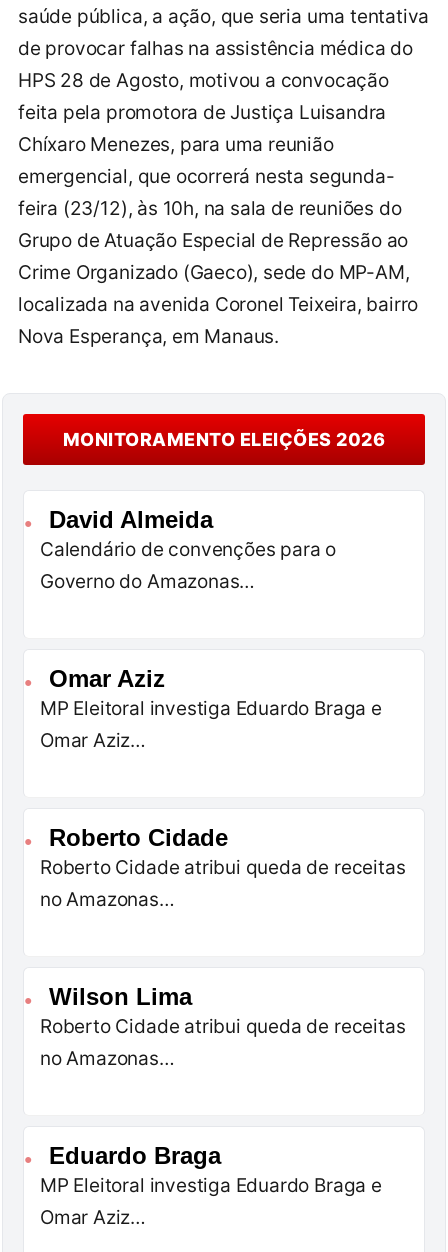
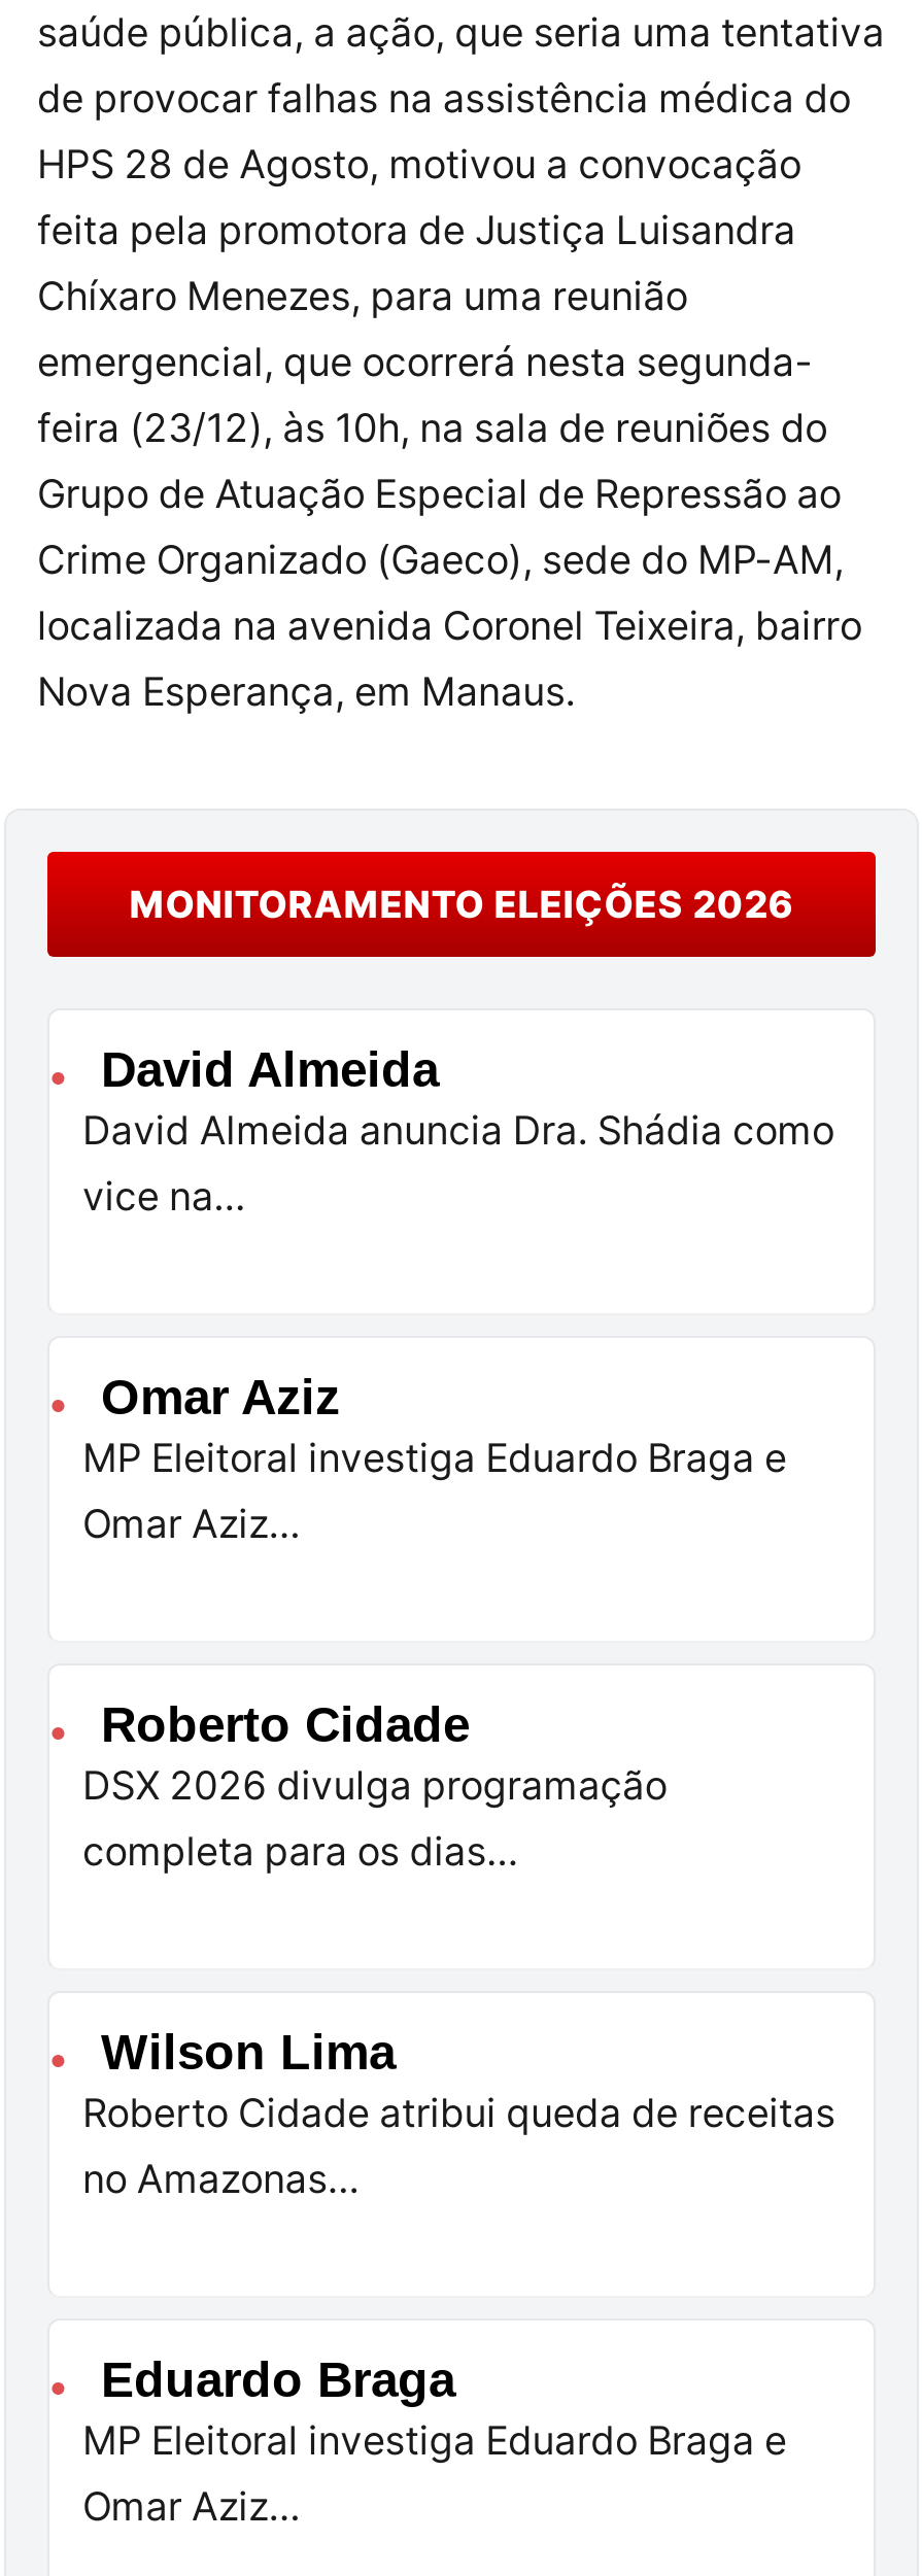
[40,538,336,593] Calendário de convenções para o | Governo do Amazonas… -> [82,1107,834,1220] David Almeida anuncia Dra. Shádia como | vice na…
[40,856,405,911] Roberto Cidade atribui queda de receitas | no Amazonas… -> [82,1762,667,1875] DSX 2026 divulga programação | completa para os dias…

